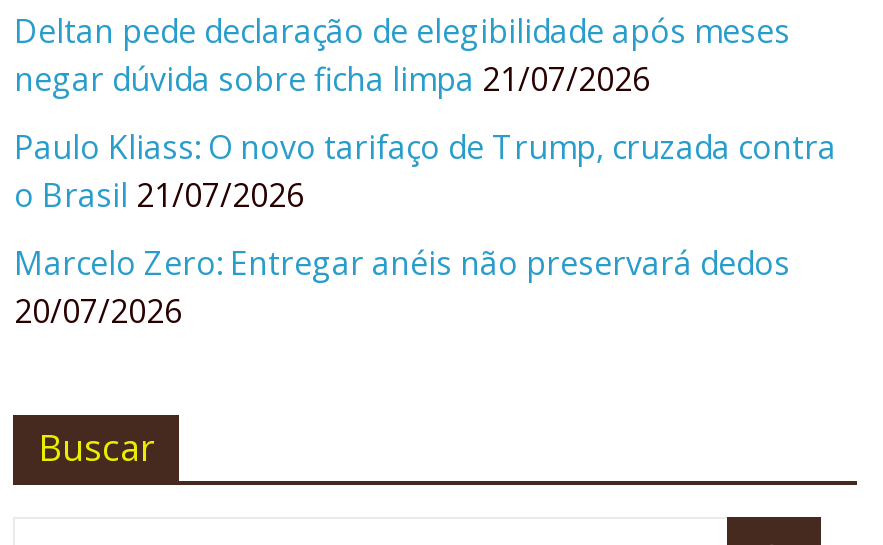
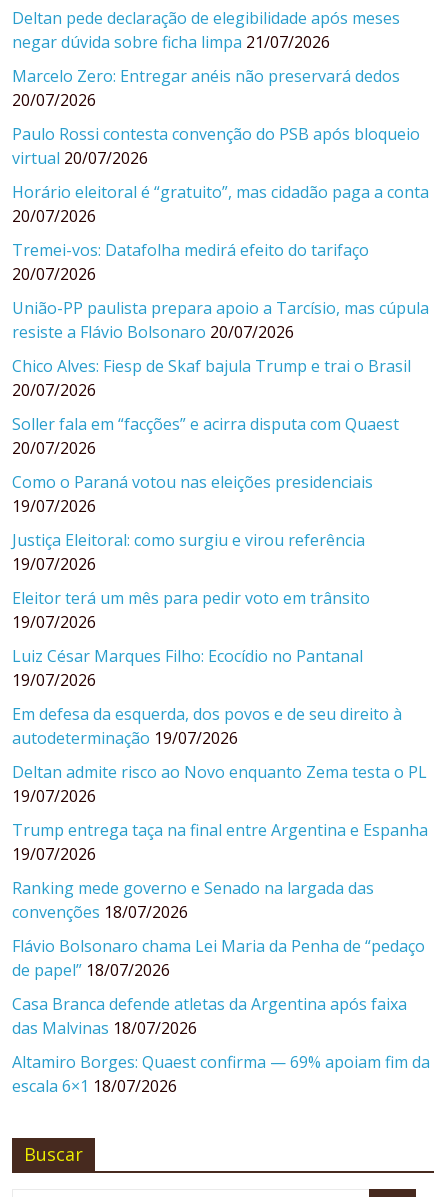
[14,125,836,217] Paulo Kliass: O novo tarifaço de Trump, cruzada contra | o Brasil 21/07/2026 -> none
moved [14,241,790,333] -> [12,65,400,111]: Marcelo Zero: Entregar anéis não preservará dedos | 20/07/2026
none -> [12,123,430,1097] Paulo Rossi contesta convenção do PSB após bloqueio | virtual 20/07/2026 | Horário eleitoral é “gratuito”, mas cidadão paga a conta | 20/07/2026 | Tremei-vos: Datafolha medirá efeito do tarifaço | 20/07/2026 | União-PP paulista prepara apoio a Tarcísio, mas cúpula | resiste a Flávio Bolsonaro 20/07/2026 | Chico Alves: Fiesp de Skaf bajula Trump e trai o Brasil | 20/07/2026 | Soller fala em “facções” e acirra disputa com Quaest | 20/07/2026 | Como o Paraná votou nas eleições presidenciais | 19/07/2026 | Justiça Eleitoral: como surgiu e virou referência | 19/07/2026 | Eleitor terá um mês para pedir voto em trânsito | 19/07/2026 | Luiz César Marques Filho: Ecocídio no Pantanal | 19/07/2026 | Em defesa da esquerda, dos povos e de seu direito à | autodeterminação 19/07/2026 | Deltan admite risco ao Novo enquanto Zema testa o PL | 19/07/2026 | Trump entrega taça na final entre Argentina e Espanha | 19/07/2026 | Ranking mede governo e Senado na largada das | convenções 18/07/2026 | Flávio Bolsonaro chama Lei Maria da Penha de “pedaço | de papel” 18/07/2026 | Casa Branca defende atletas da Argentina após faixa | das Malvinas 18/07/2026 | Altamiro Borges: Quaest confirma — 69% apoiam fim da | escala 6×1 18/07/2026

